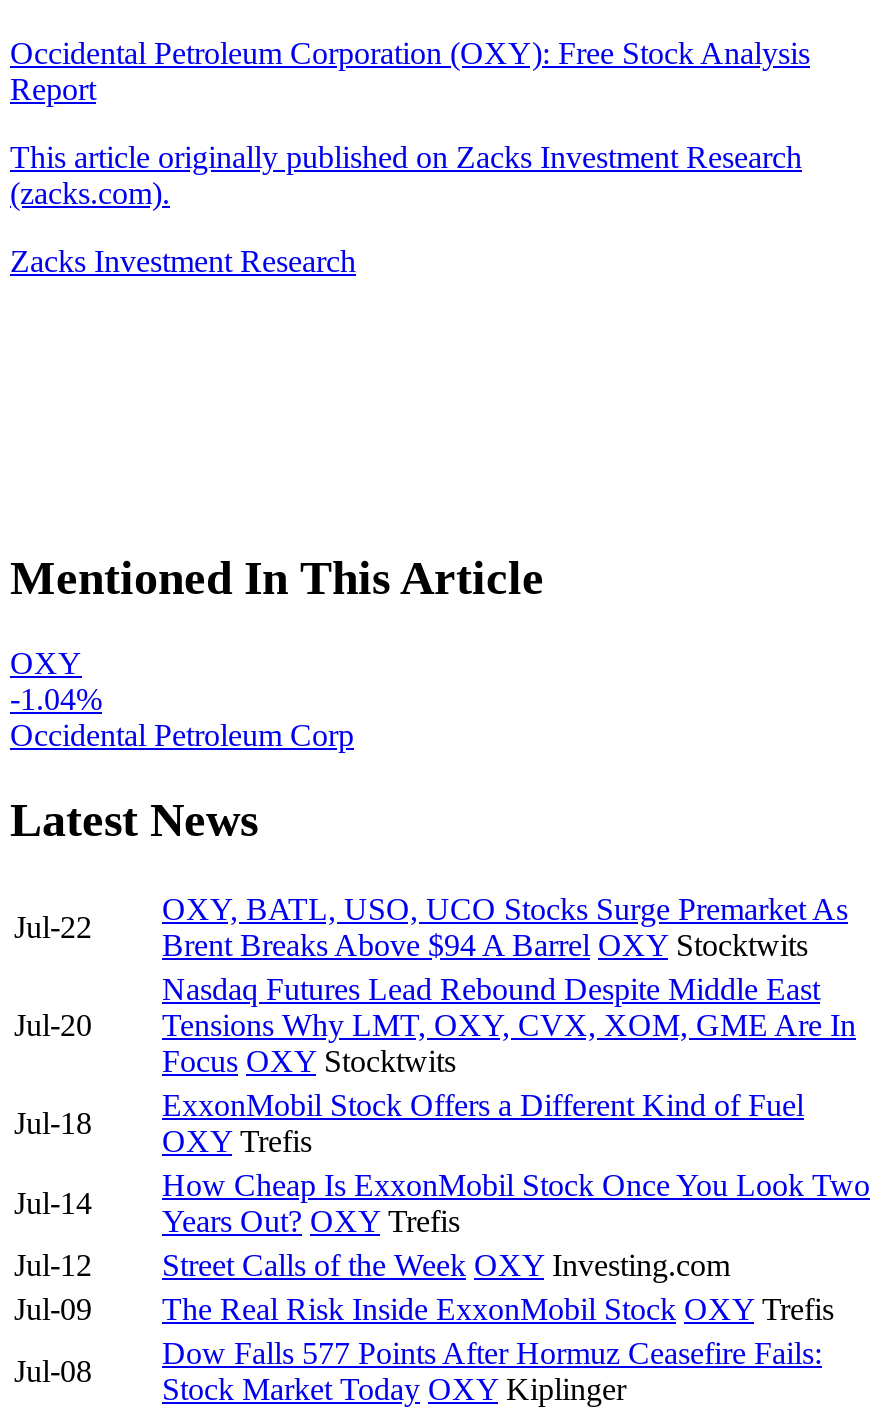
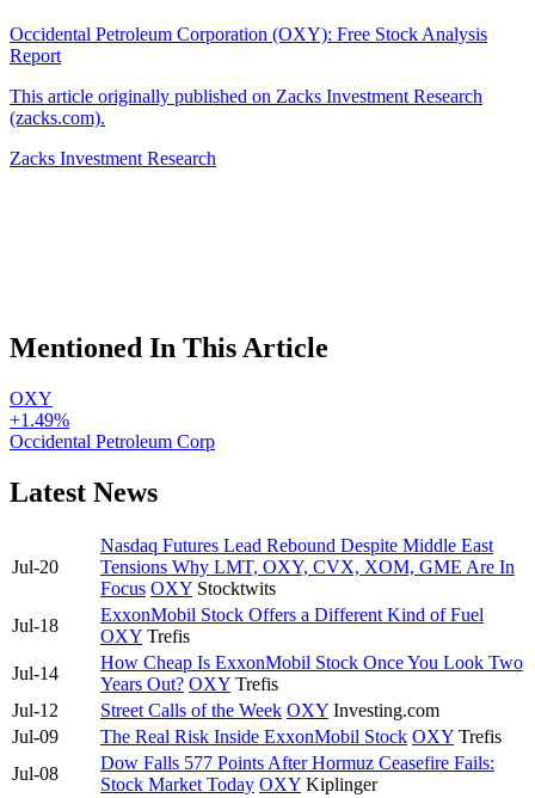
[10,681,102,715] -1.04% -> [10,409,69,430] +1.49%
[162,891,848,961] OXY, BATL, USO, UCO Stocks Surge Premarket As | Brent Breaks Above $94 A Barrel OXY Stocktwits -> none
[14,909,92,943] Jul-22 -> none

